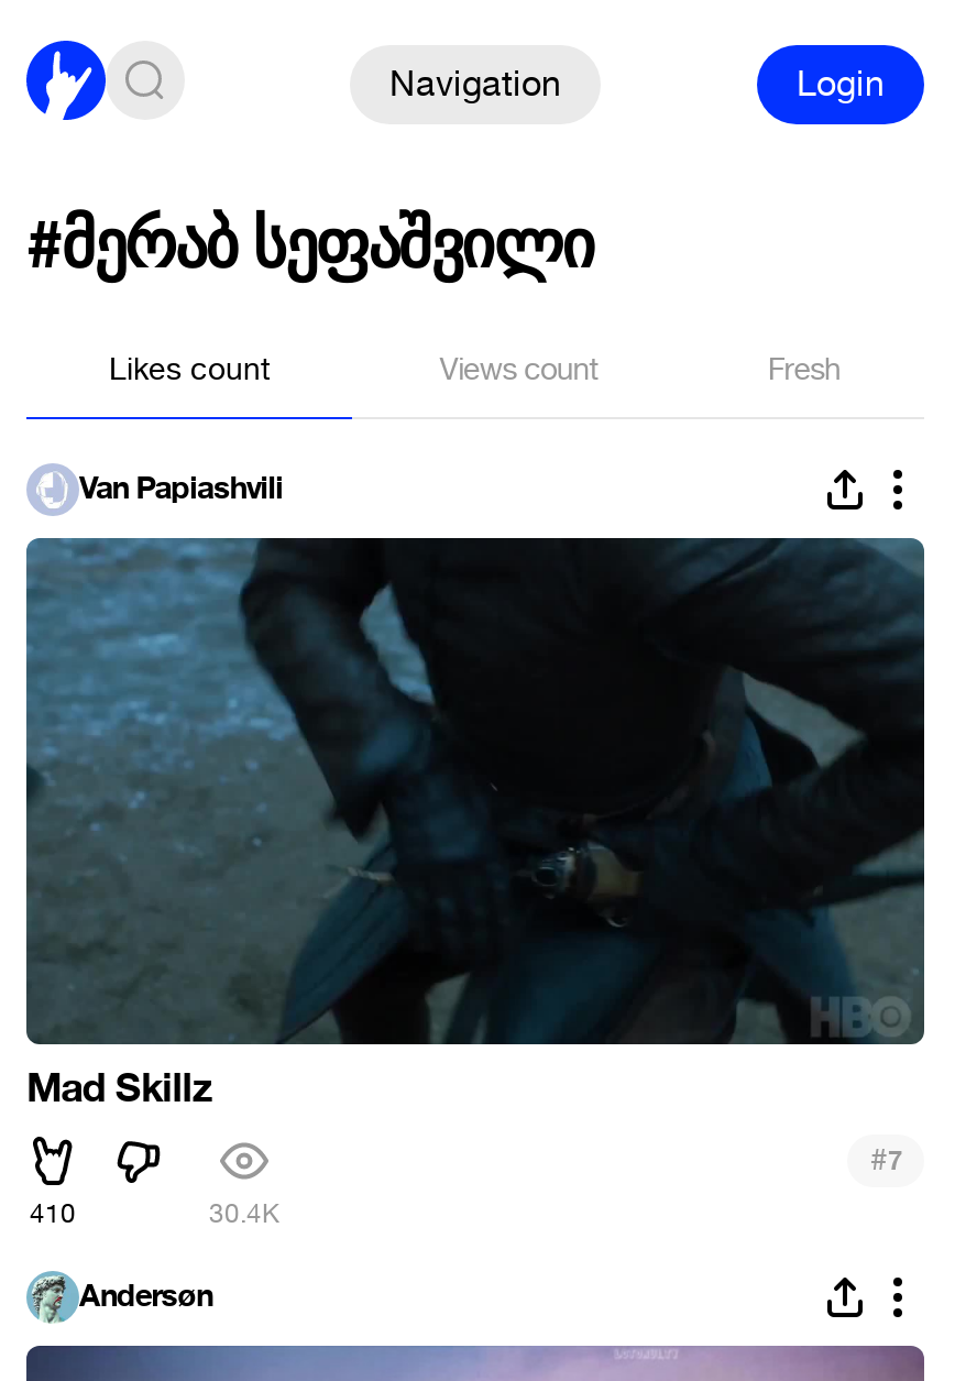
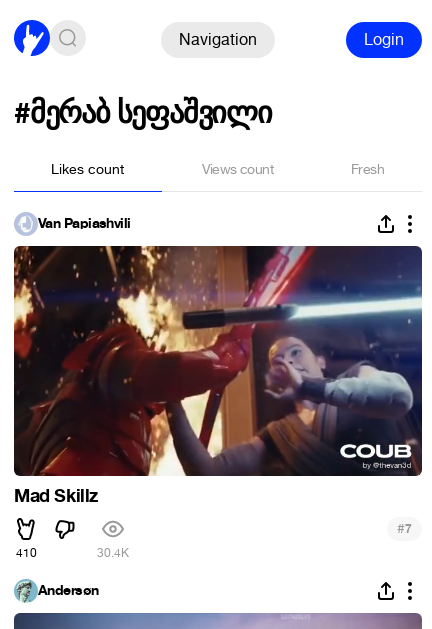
[24,536,926,1046] [image] -> [13,245,423,477] [image]

